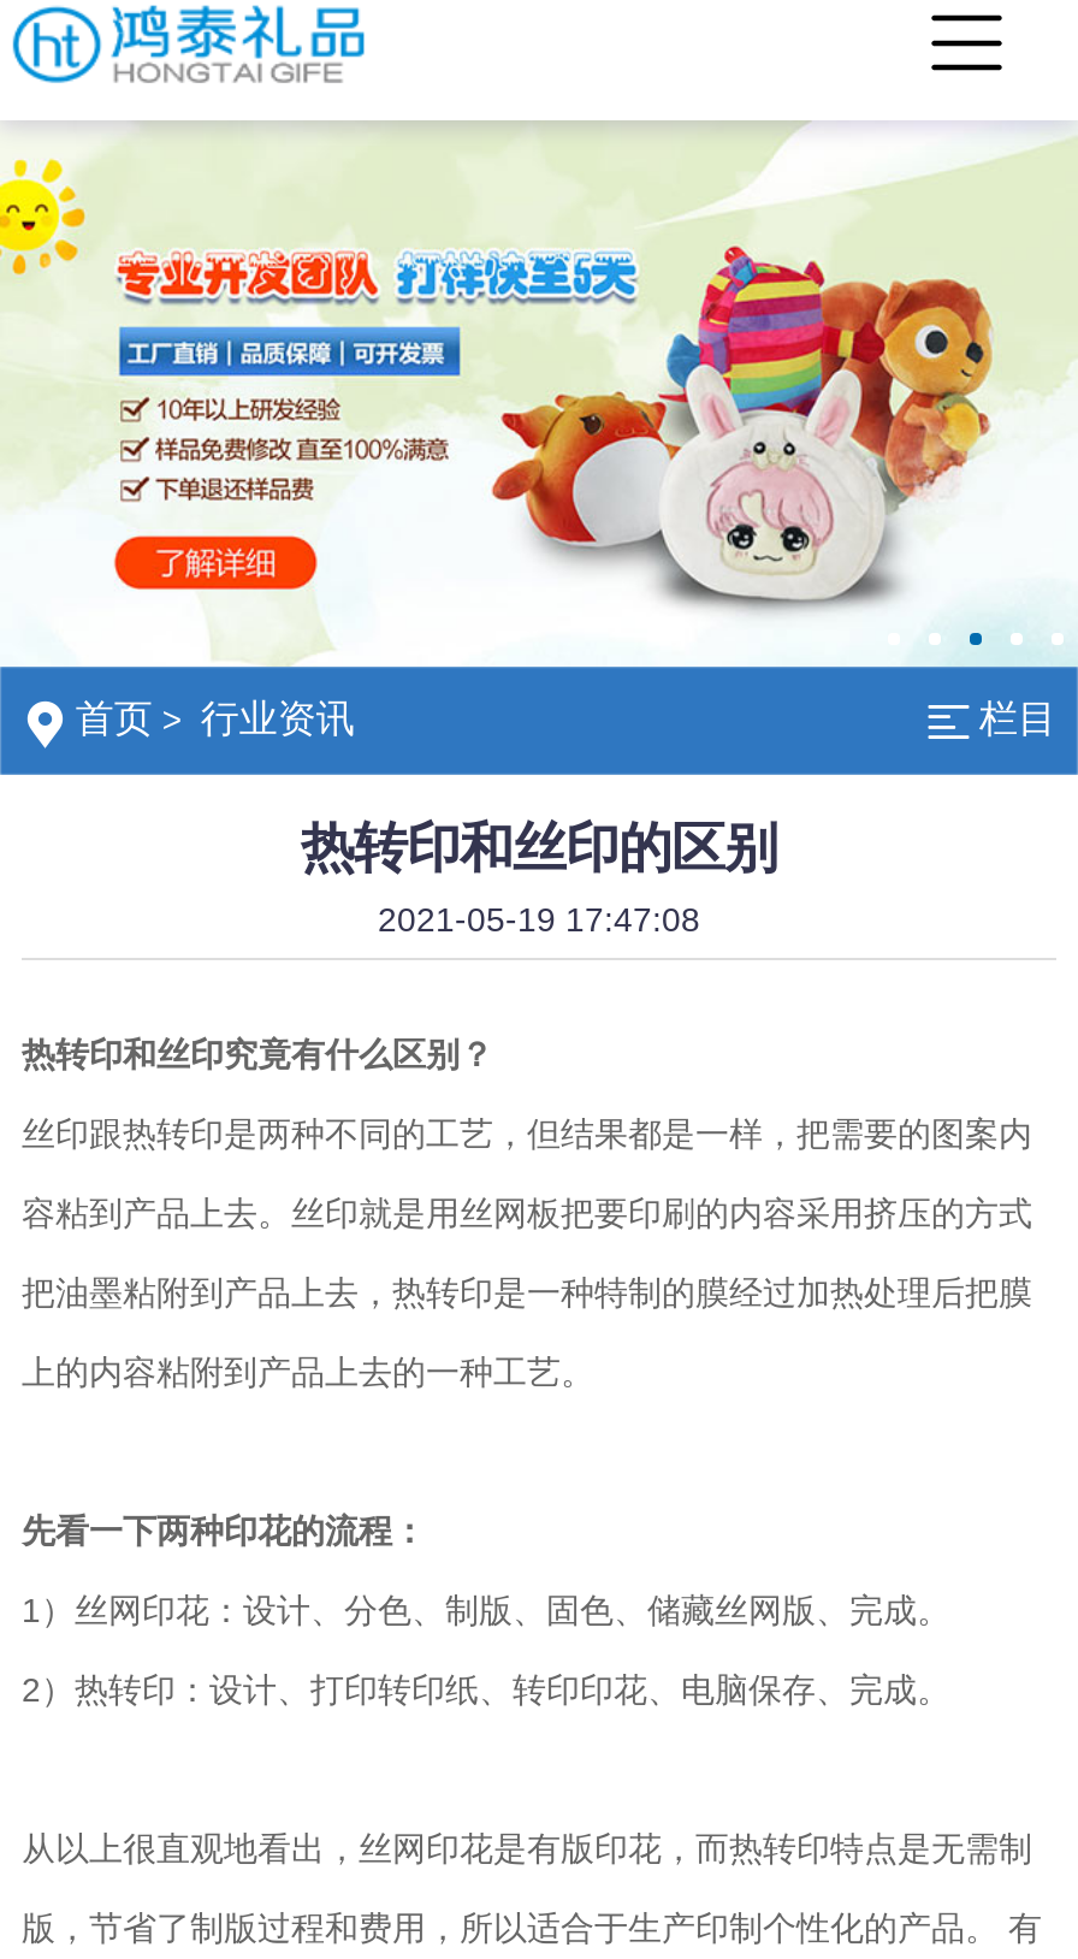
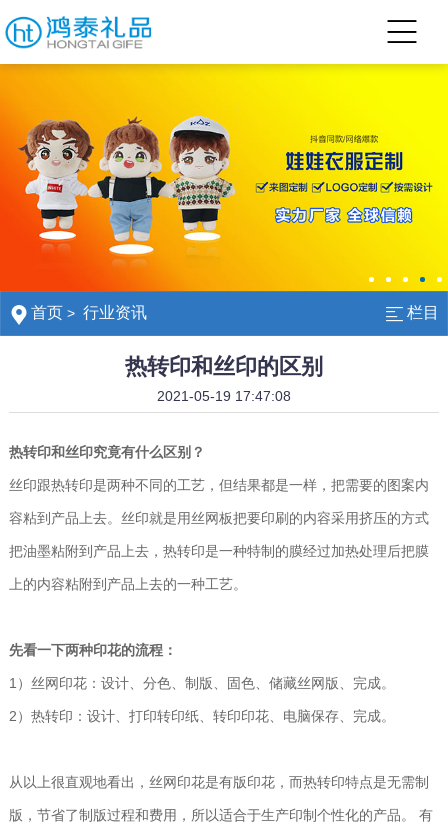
[7,120,1071,669] [image] -> [3,63,445,292] [image]

